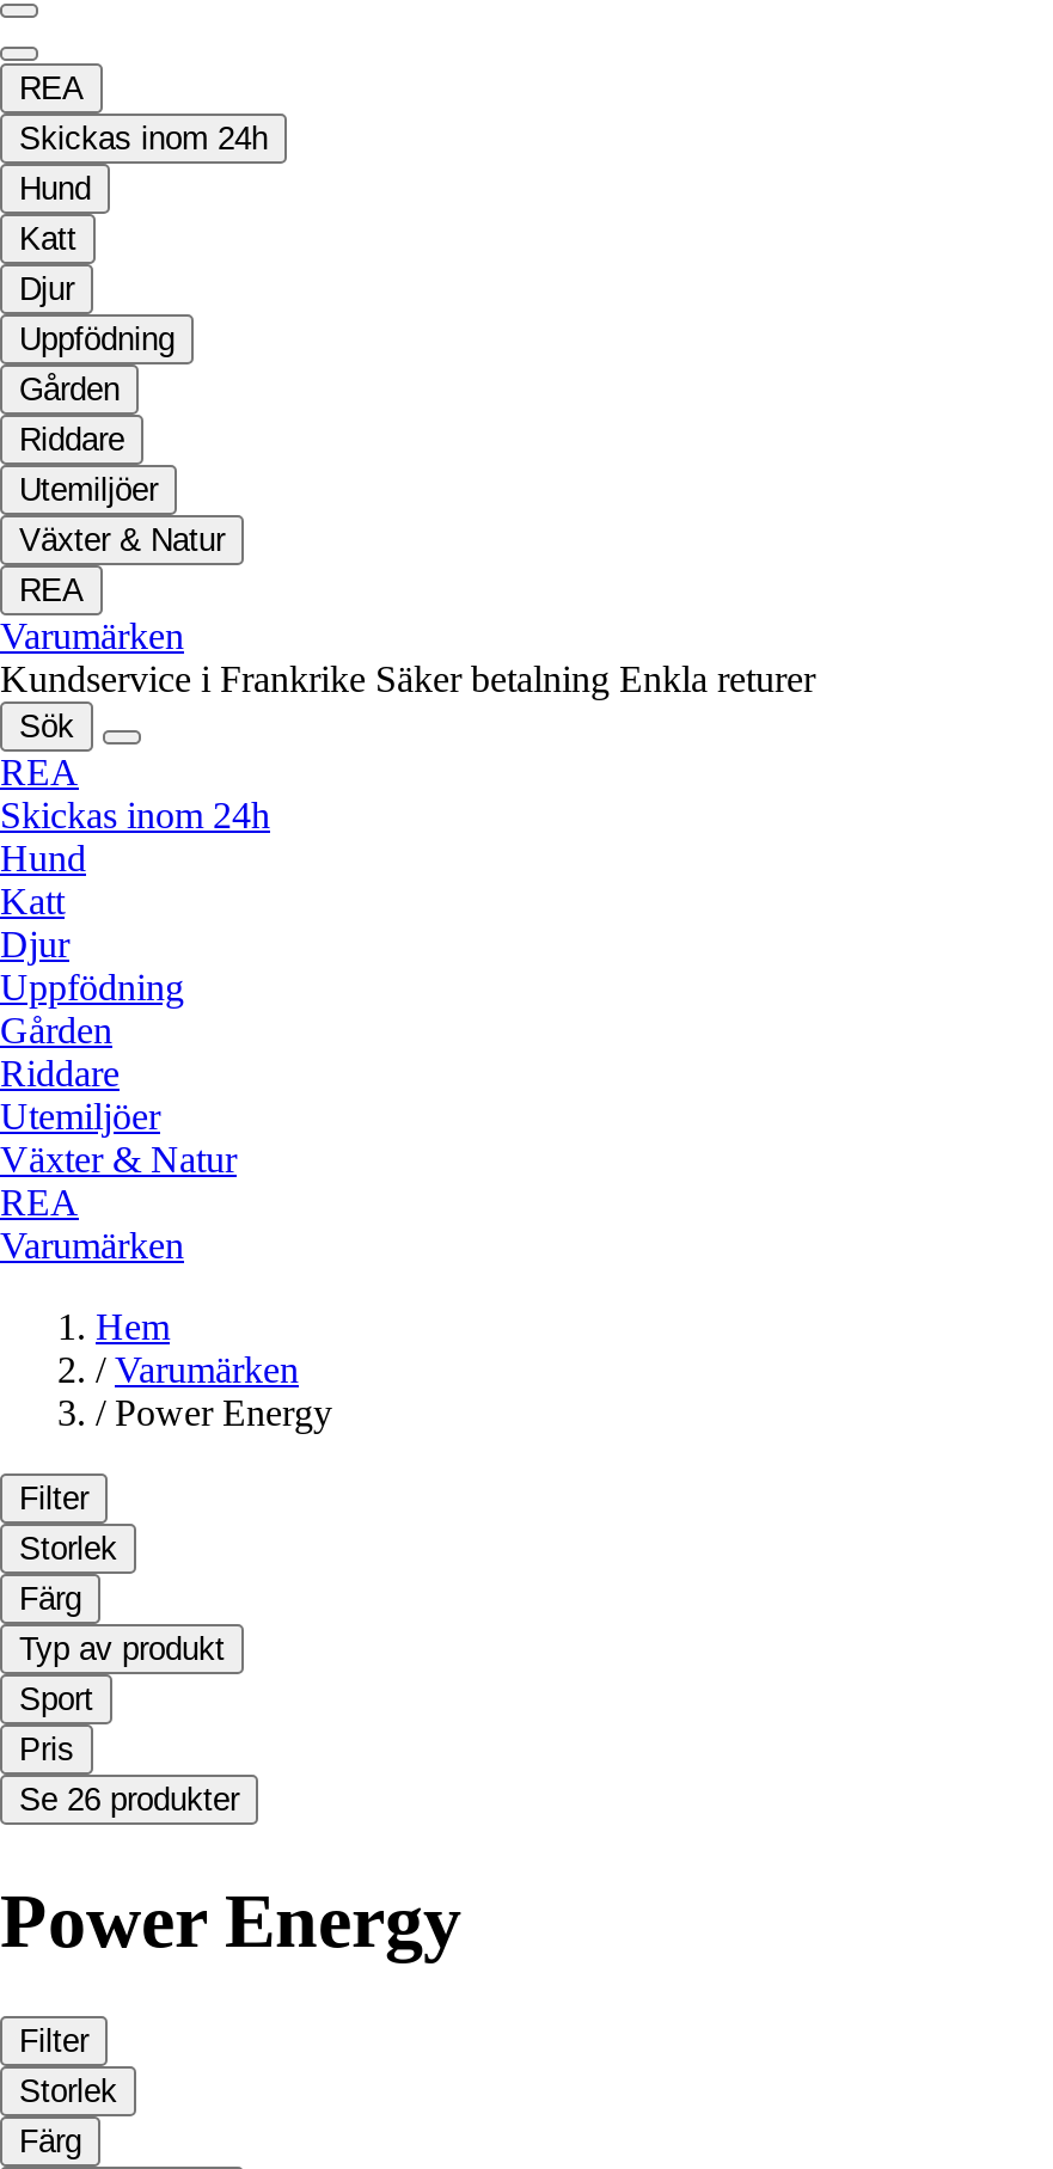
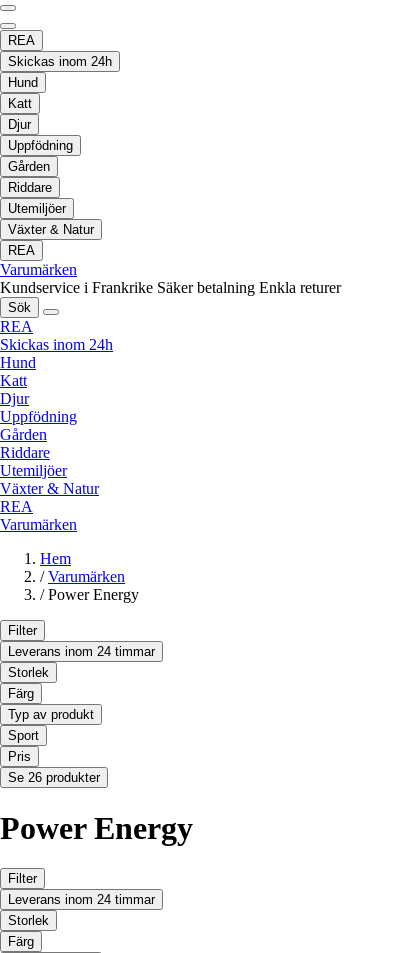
none -> [8,644,155,659] Leverans inom 24 timmar
none -> [8,892,155,907] Leverans inom 24 timmar

